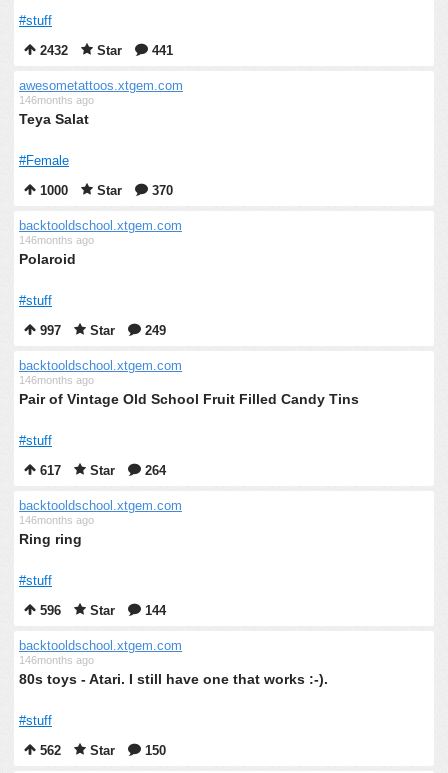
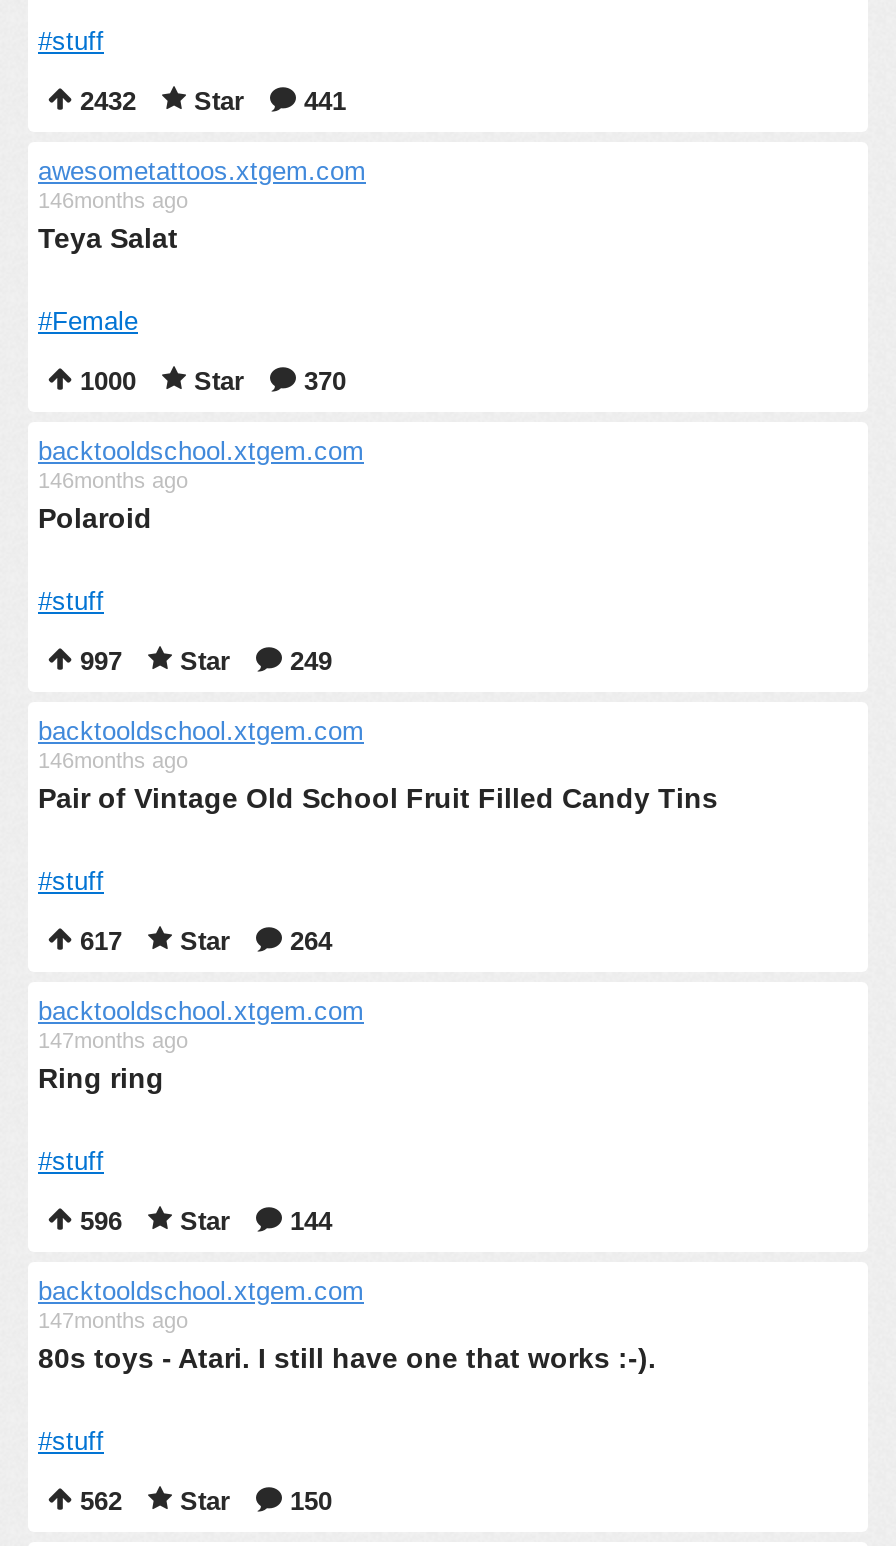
[19,514,94,526] 146months ago -> [38,1028,188,1052] 147months ago
[19,654,94,666] 146months ago -> [38,1308,188,1332] 147months ago

